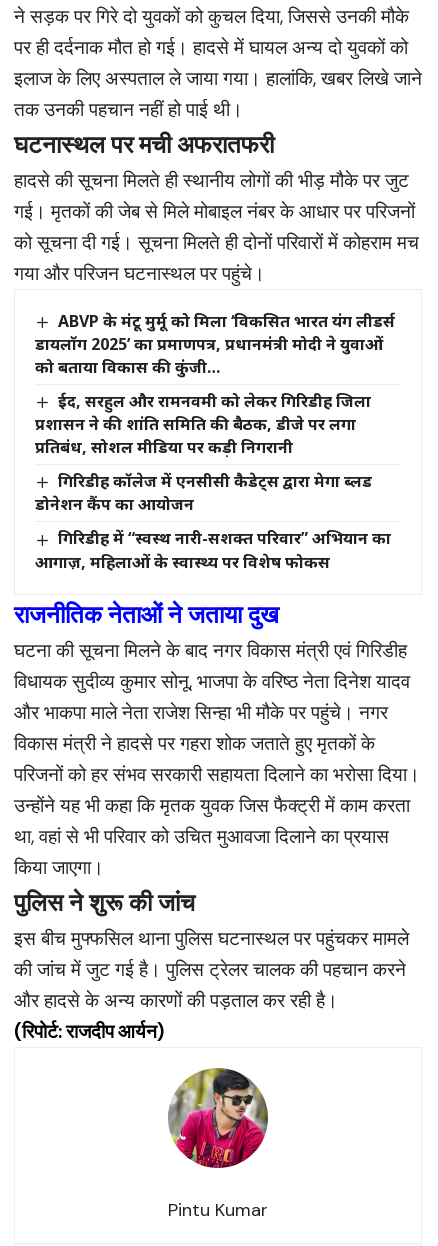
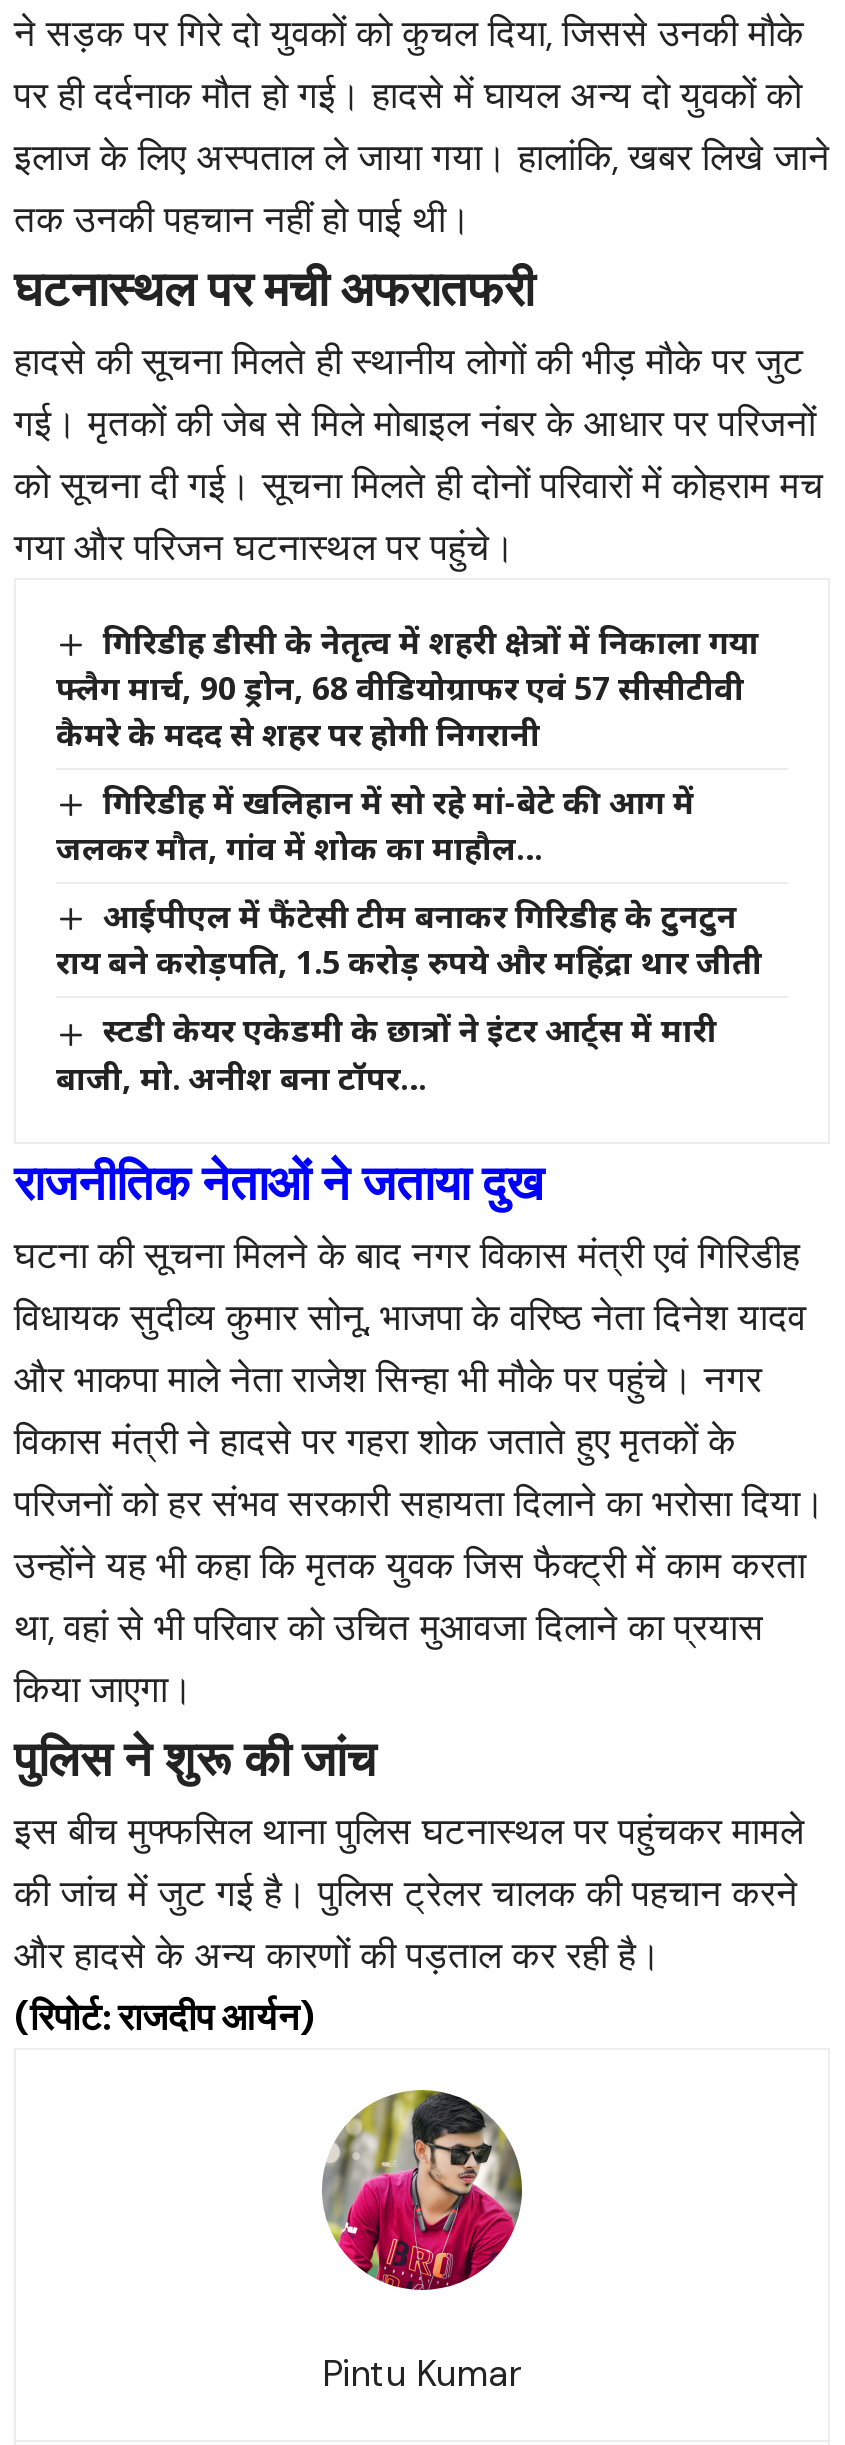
[35,310,395,378] ABVP के मंटू मुर्मू को मिला ‘विकसित भारत यंग लीडर्स | डायलॉग 2025’ का प्रमाणपत्र, प्रधानमंत्री मोदी ने युवाओं | को बताया विकास की कुंजी… -> [56,620,759,756] गिरिडीह डीसी के नेतृत्व में शहरी क्षेत्रों में निकाला गया | फ्लैग मार्च, 90 ड्रोन, 68 वीडियोग्राफर एवं 57 सीसीटीवी | कैमरे के मदद से शहर पर होगी निगरानी
[35,390,371,458] ईद, सरहुल और रामनवमी को लेकर गिरिडीह जिला | प्रशासन ने की शांति समिति की बैठक, डीजे पर लगा | प्रतिबंध, सोशल मीडिया पर कड़ी निगरानी -> [56,780,695,870] गिरिडीह में खलिहान में सो रहे मां-बेटे की आग में | जलकर मौत, गांव में शोक का माहौल…
[35,470,372,515] गिरिडीह कॉलेज में एनसीसी कैडेट्स द्वारा मेगा ब्लड | डोनेशन कैंप का आयोजन -> [56,894,762,985] आईपीएल में फैंटेसी टीम बनाकर गिरिडीह के टुनटुन | राय बने करोड़पति, 1.5 करोड़ रुपये और महिंद्रा थार जीती
[35,527,391,572] गिरिडीह में “स्वस्थ नारी-सशक्त परिवार” अभियान का | आगाज़, महिलाओं के स्वास्थ्य पर विशेष फोकस -> [56,1009,717,1099] स्टडी केयर एकेडमी के छात्रों ने इंटर आर्ट्स में मारी | बाजी, मो. अनीश बना टॉपर…

